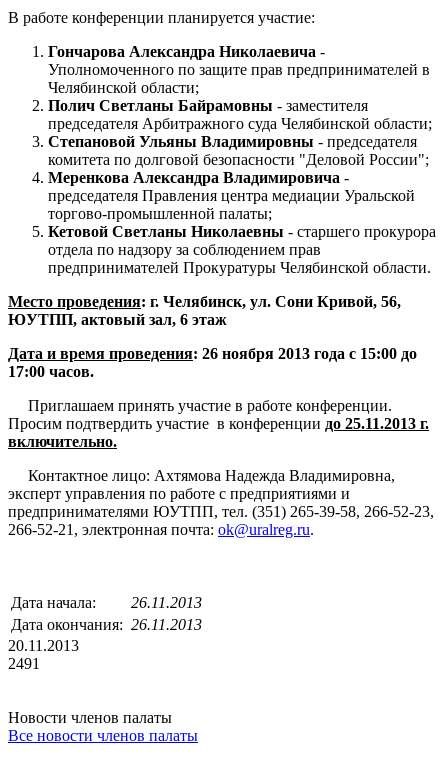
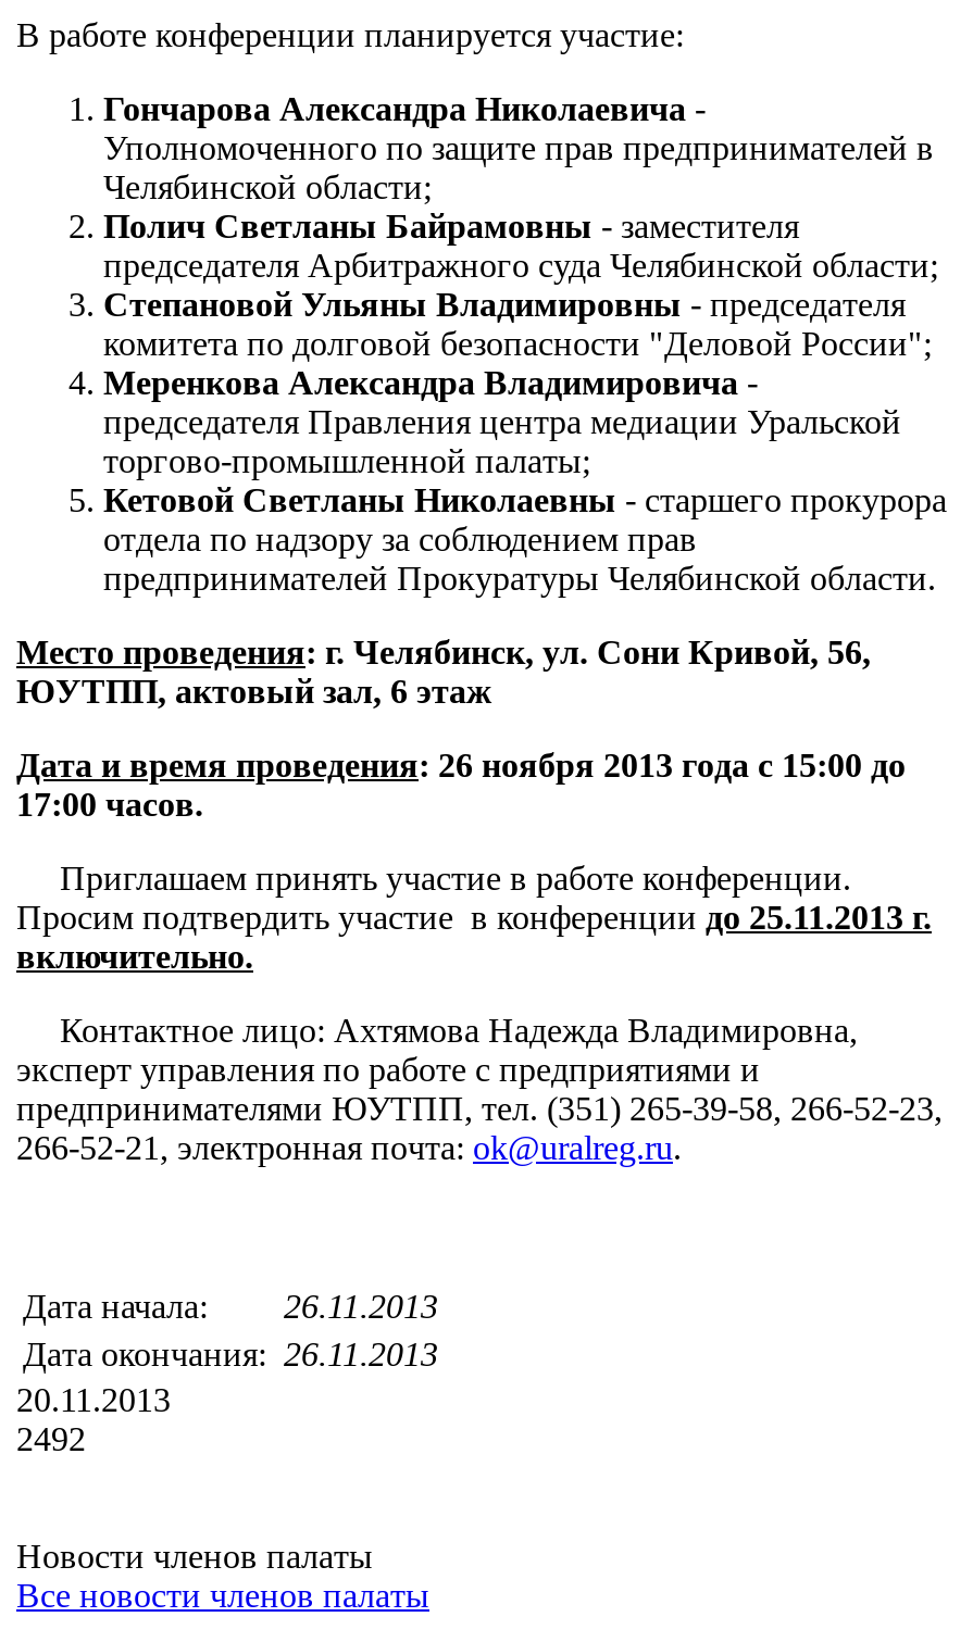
[8,655,40,672] 2491 -> [16,1420,86,1457] 2492

